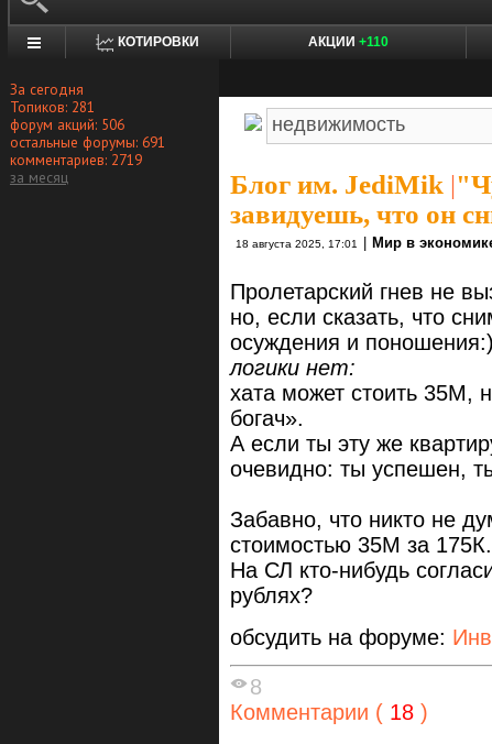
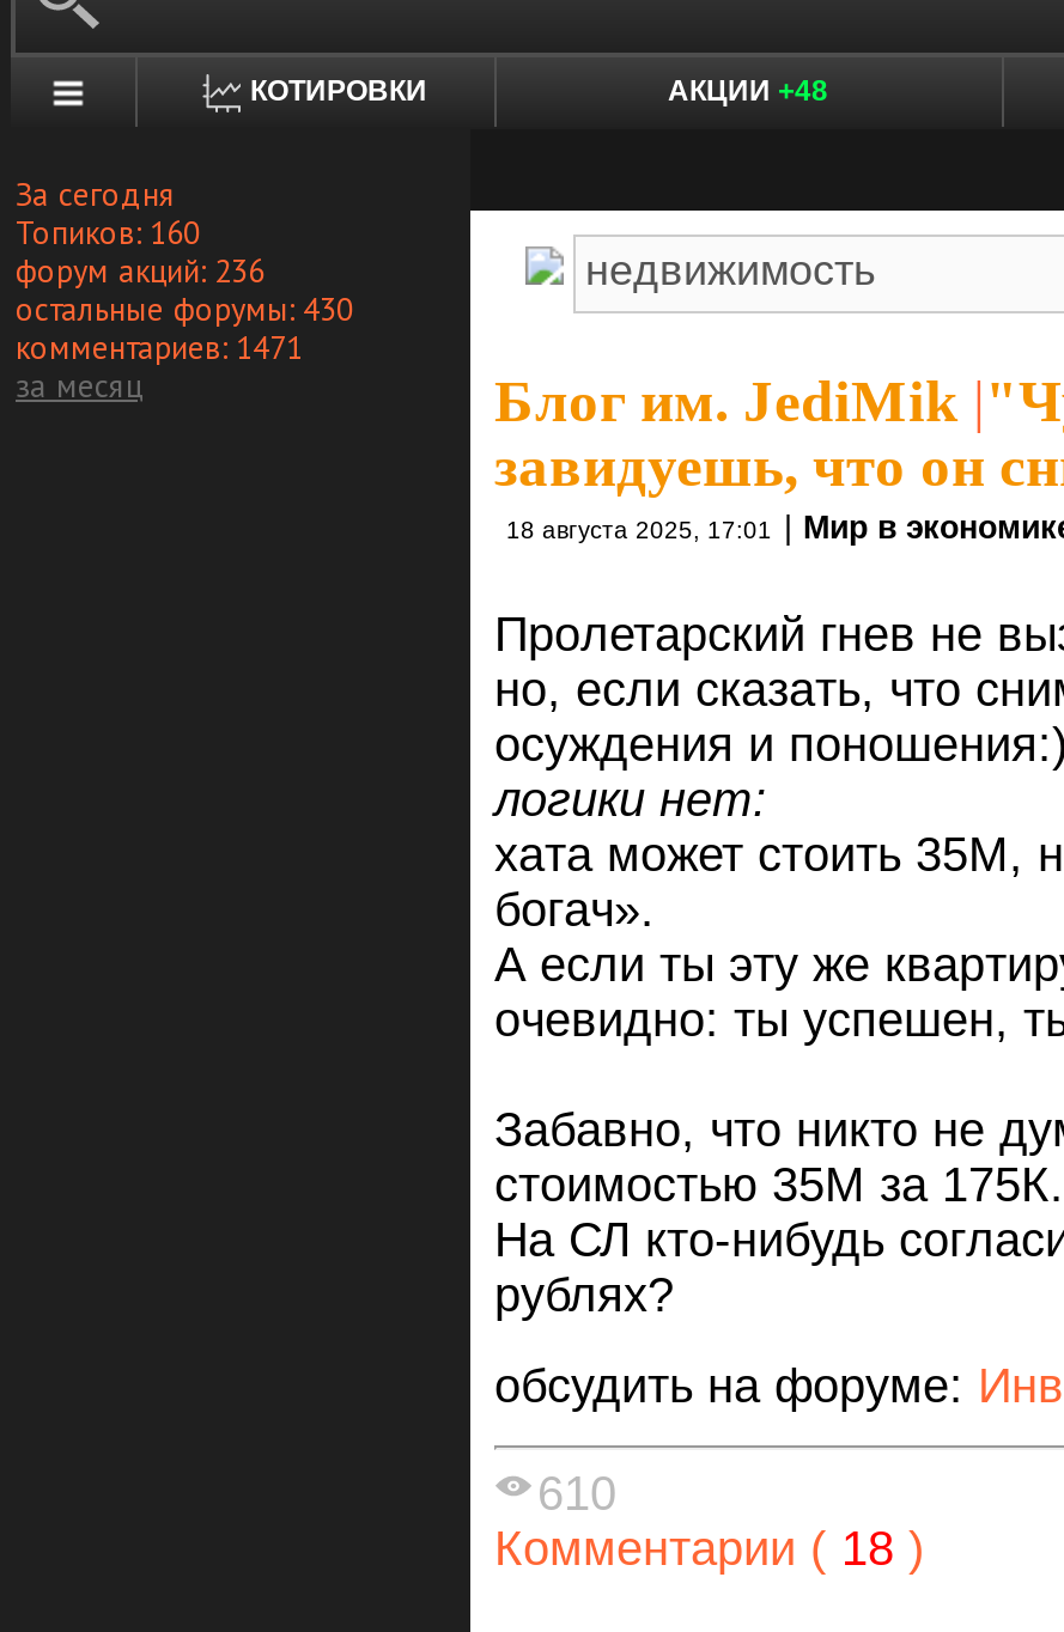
[308,34,388,50] АКЦИИ +110 -> [668,75,828,108] АКЦИИ +48
[10,97,95,117] Топиков: 281 -> [16,211,200,254] Топиков: 160
[10,115,124,135] форум акций: 506 -> [16,250,265,293] форум акций: 236
[10,132,165,152] остальные форумы: 691 -> [16,288,353,331] остальные форумы: 430
[10,150,142,170] комментариев: 2719 -> [16,326,303,369] комментариев: 1471
[250,674,262,698] 8 -> [537,1466,616,1519] 610

